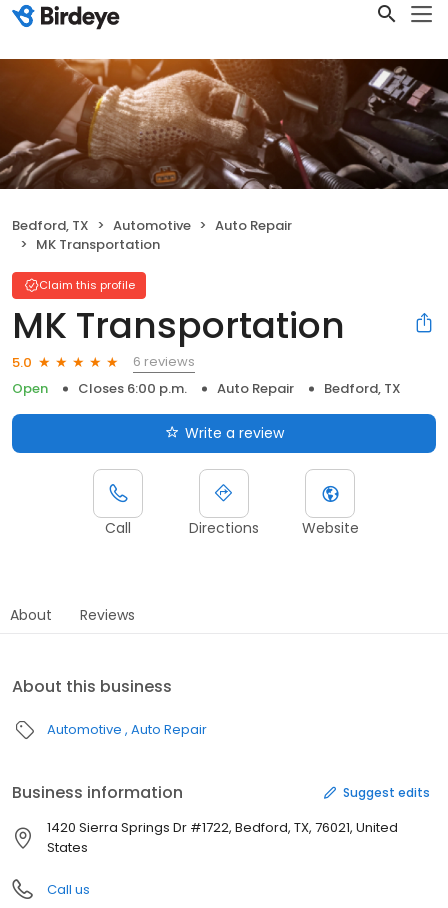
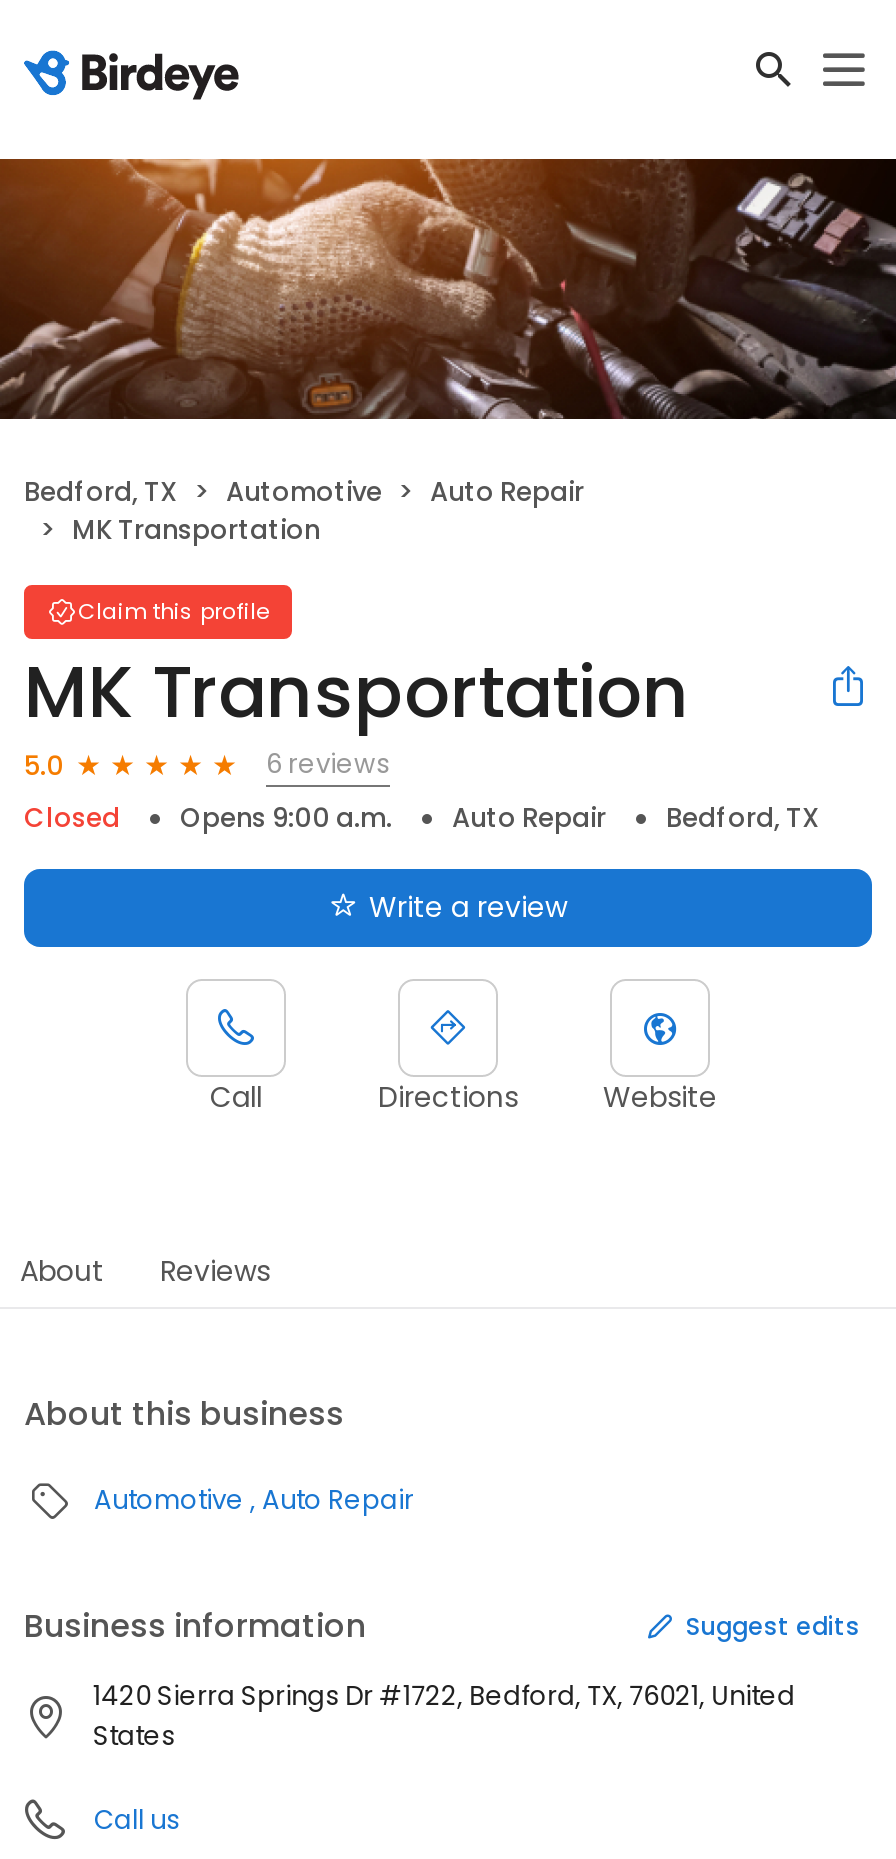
[12,379,187,398] Open | Closes 6:00 p.m. -> [24,799,392,837] Closed | Opens 9:00 a.m.

